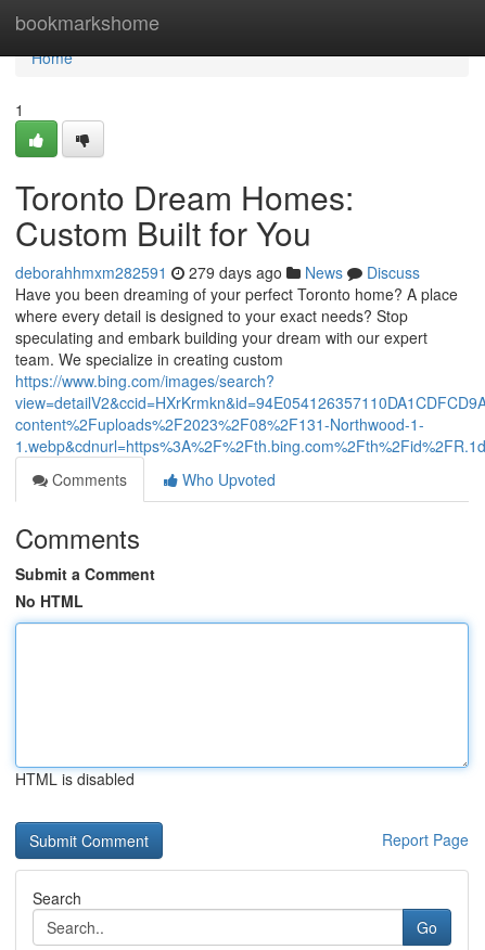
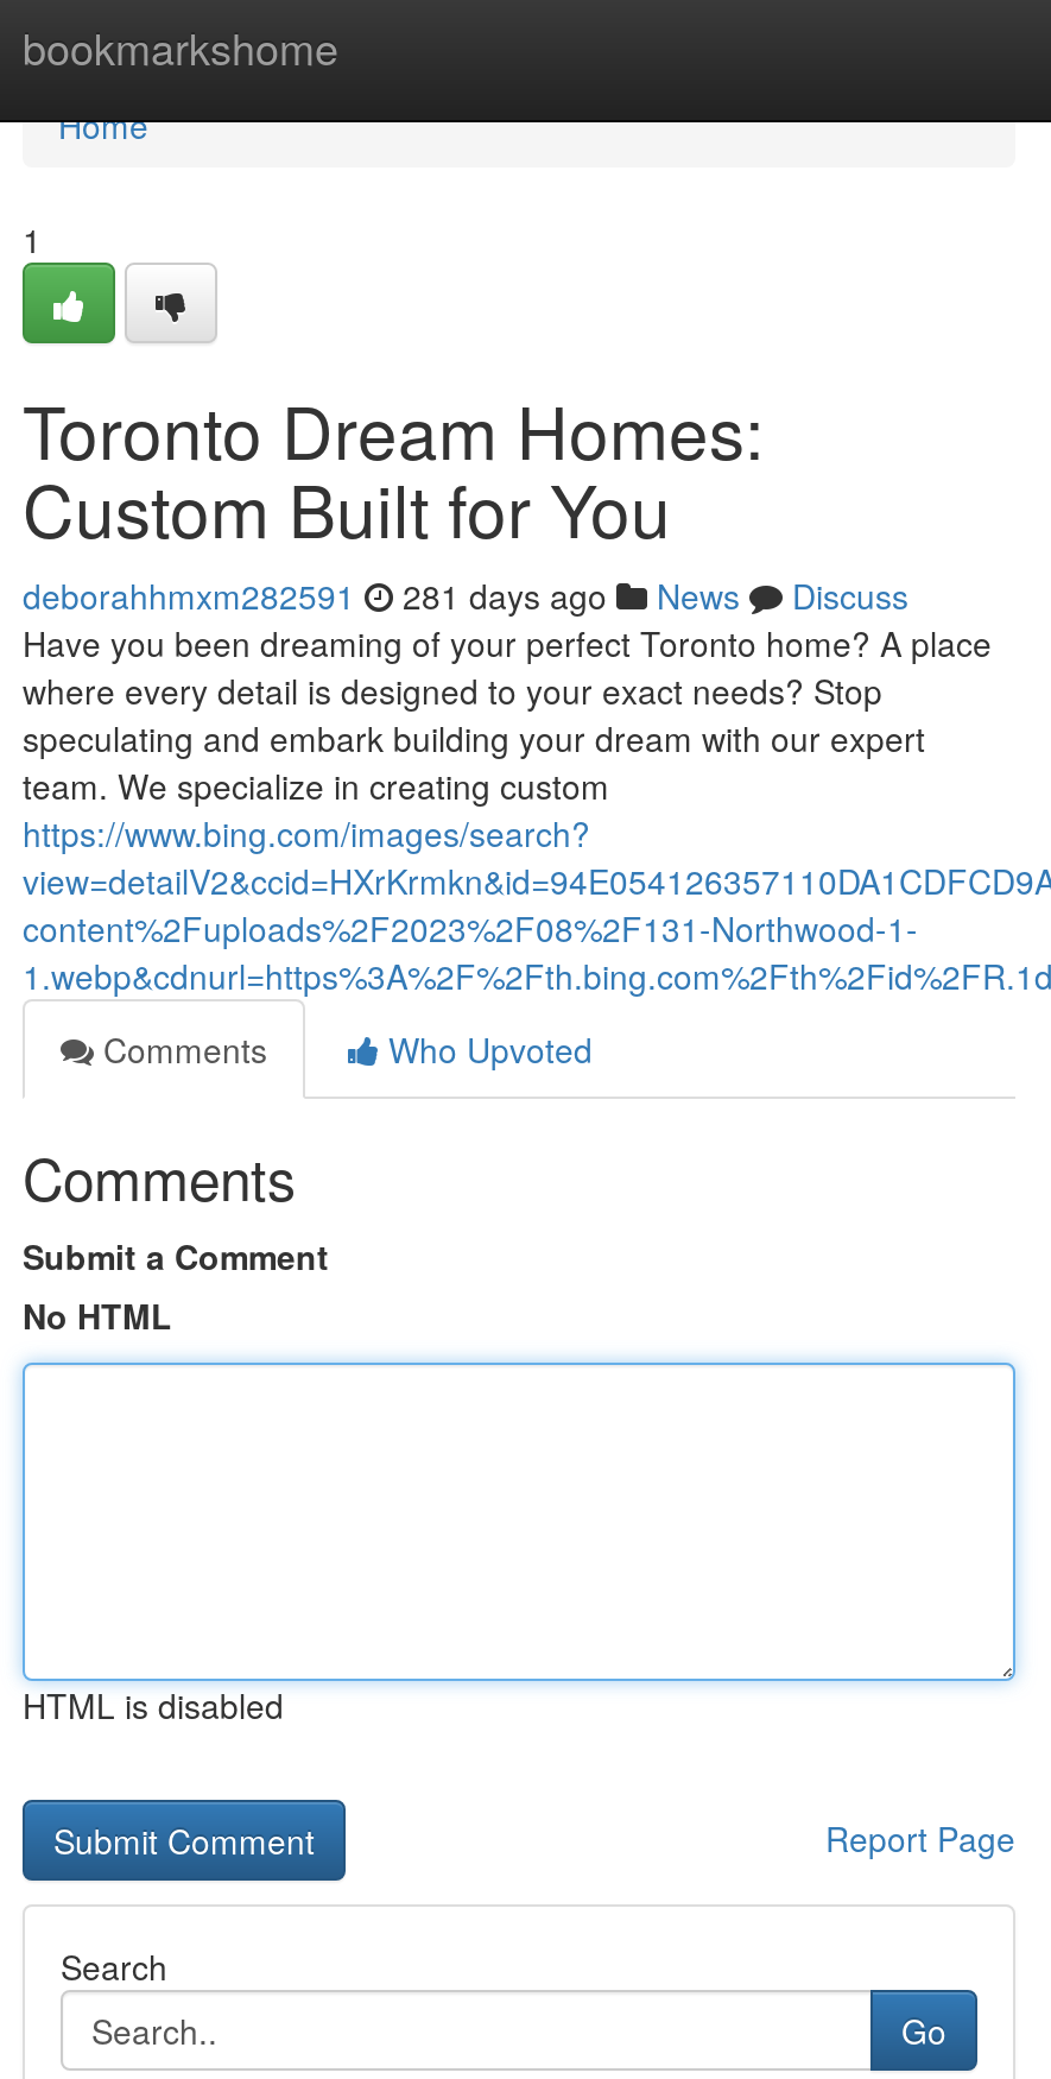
[15,261,420,283] deborahhmxm282591 279 days ago News Discuss -> [23,571,908,619] deborahhmxm282591 281 days ago News Discuss

